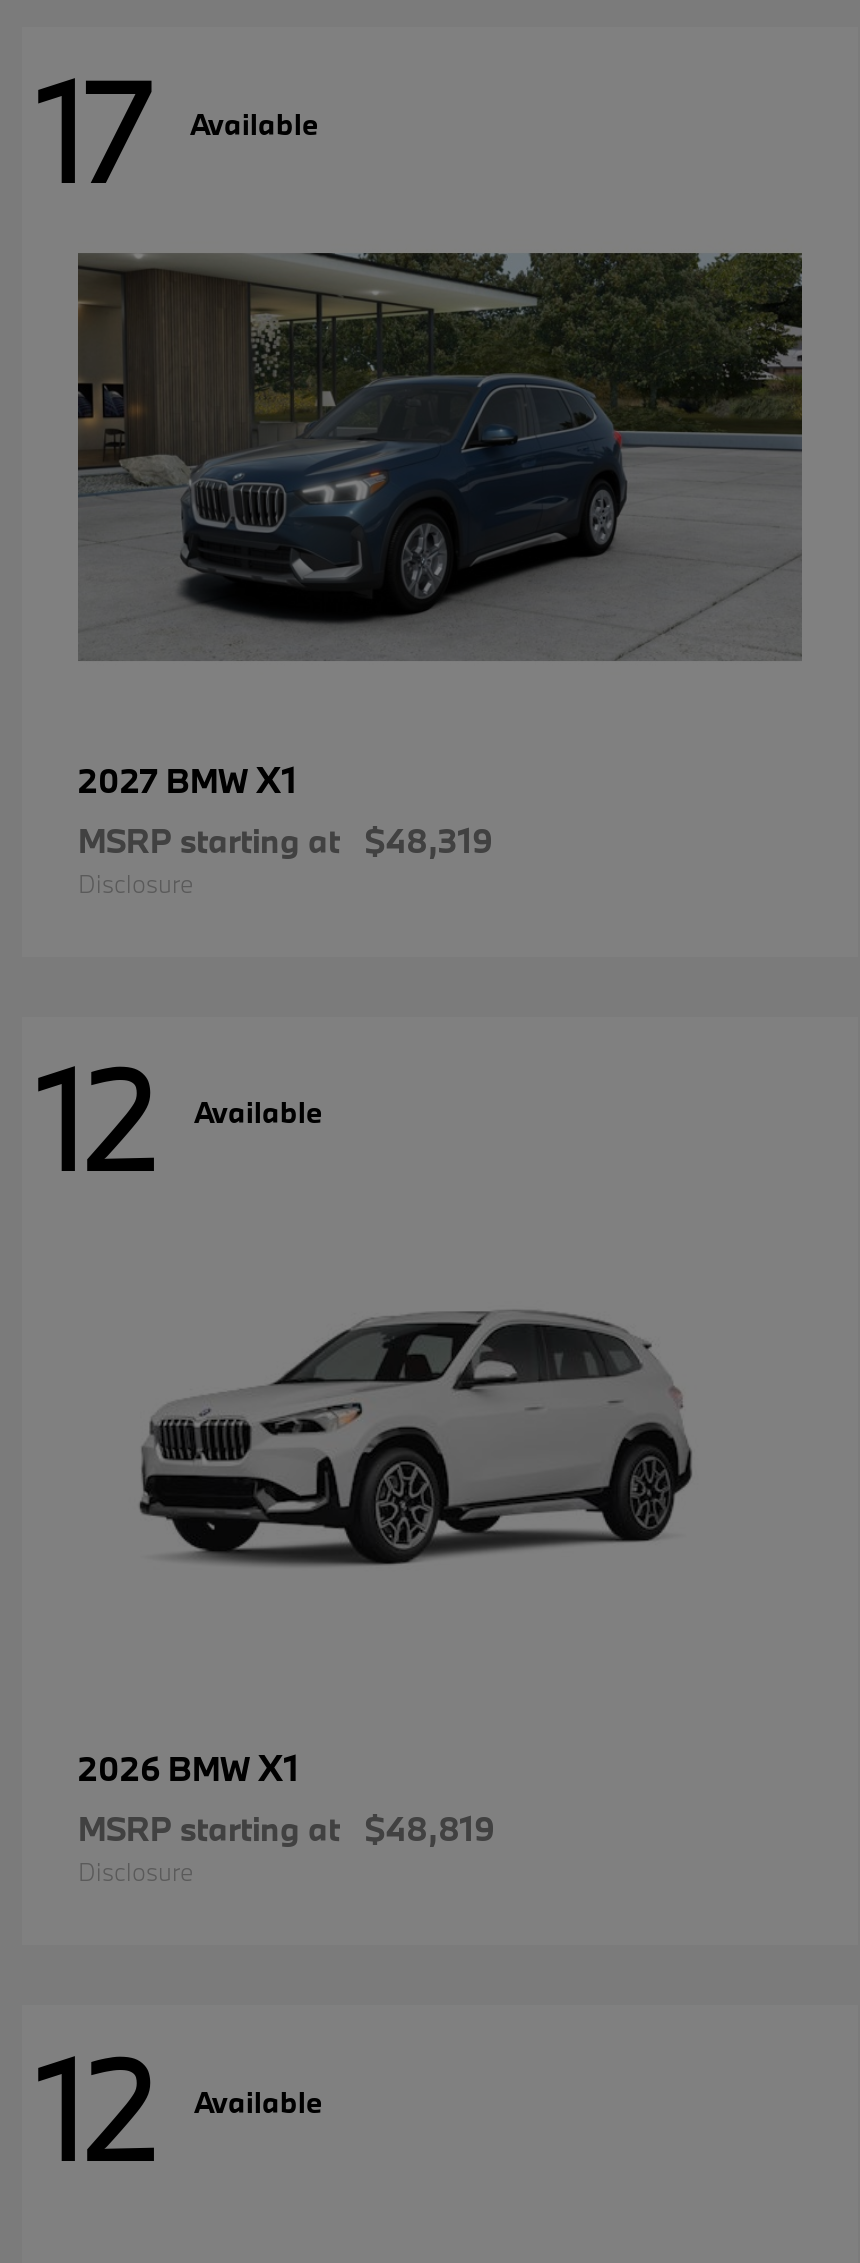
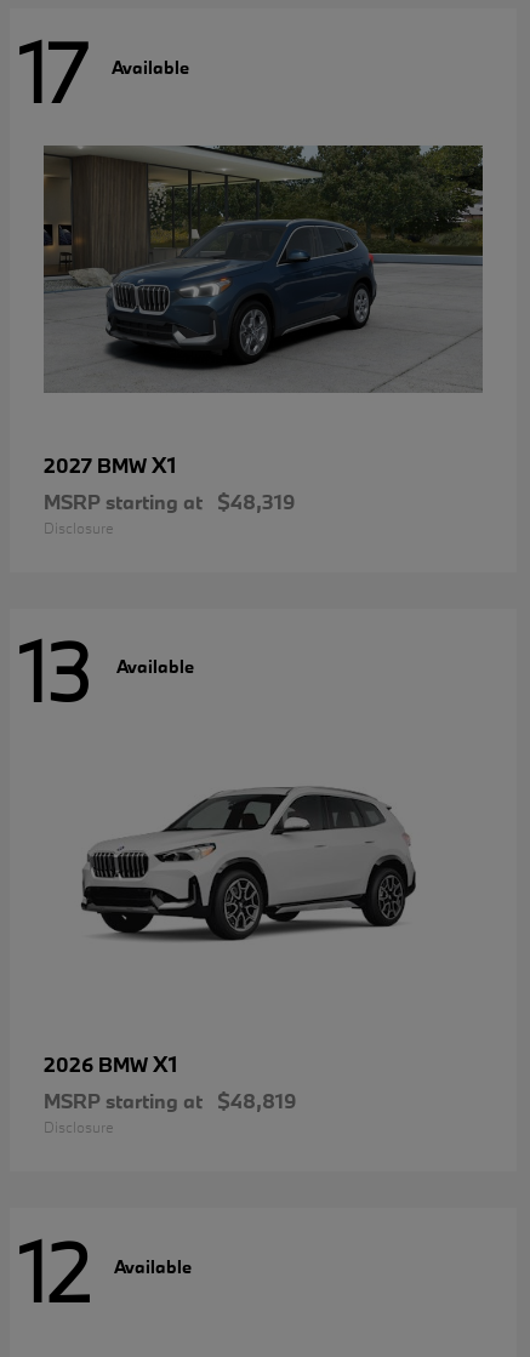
[38,1034,322,1208] 12 Available -> [19,619,194,724] 13 Available

